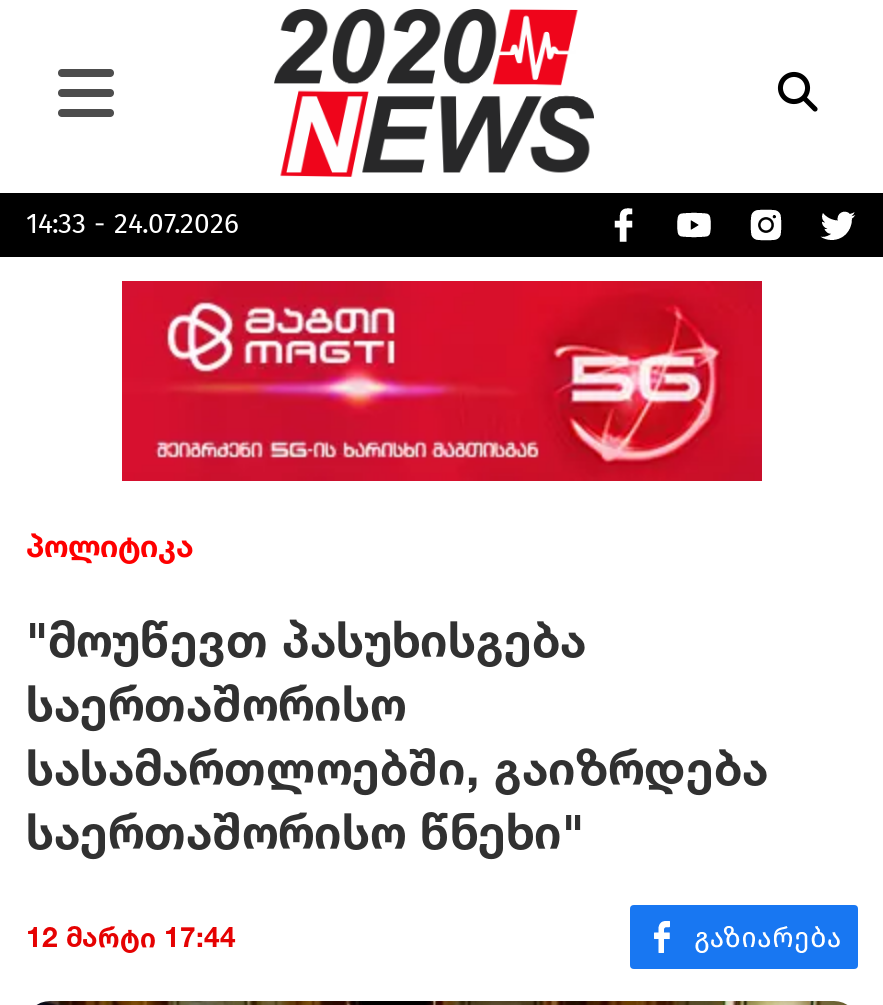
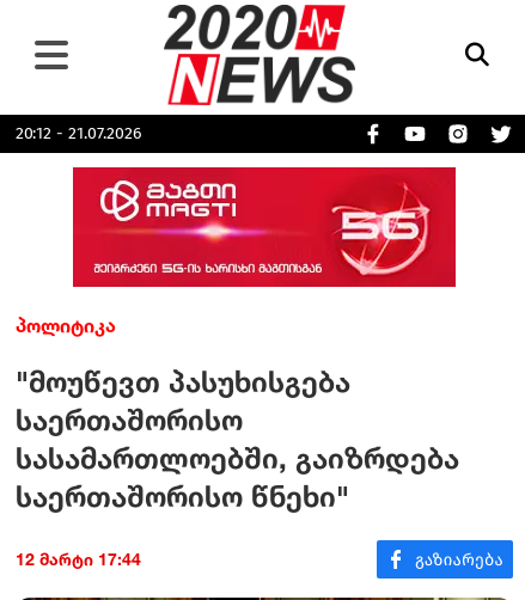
[26,207,238,241] 14:33 - 24.07.2026 -> [16,123,141,143] 20:12 - 21.07.2026

